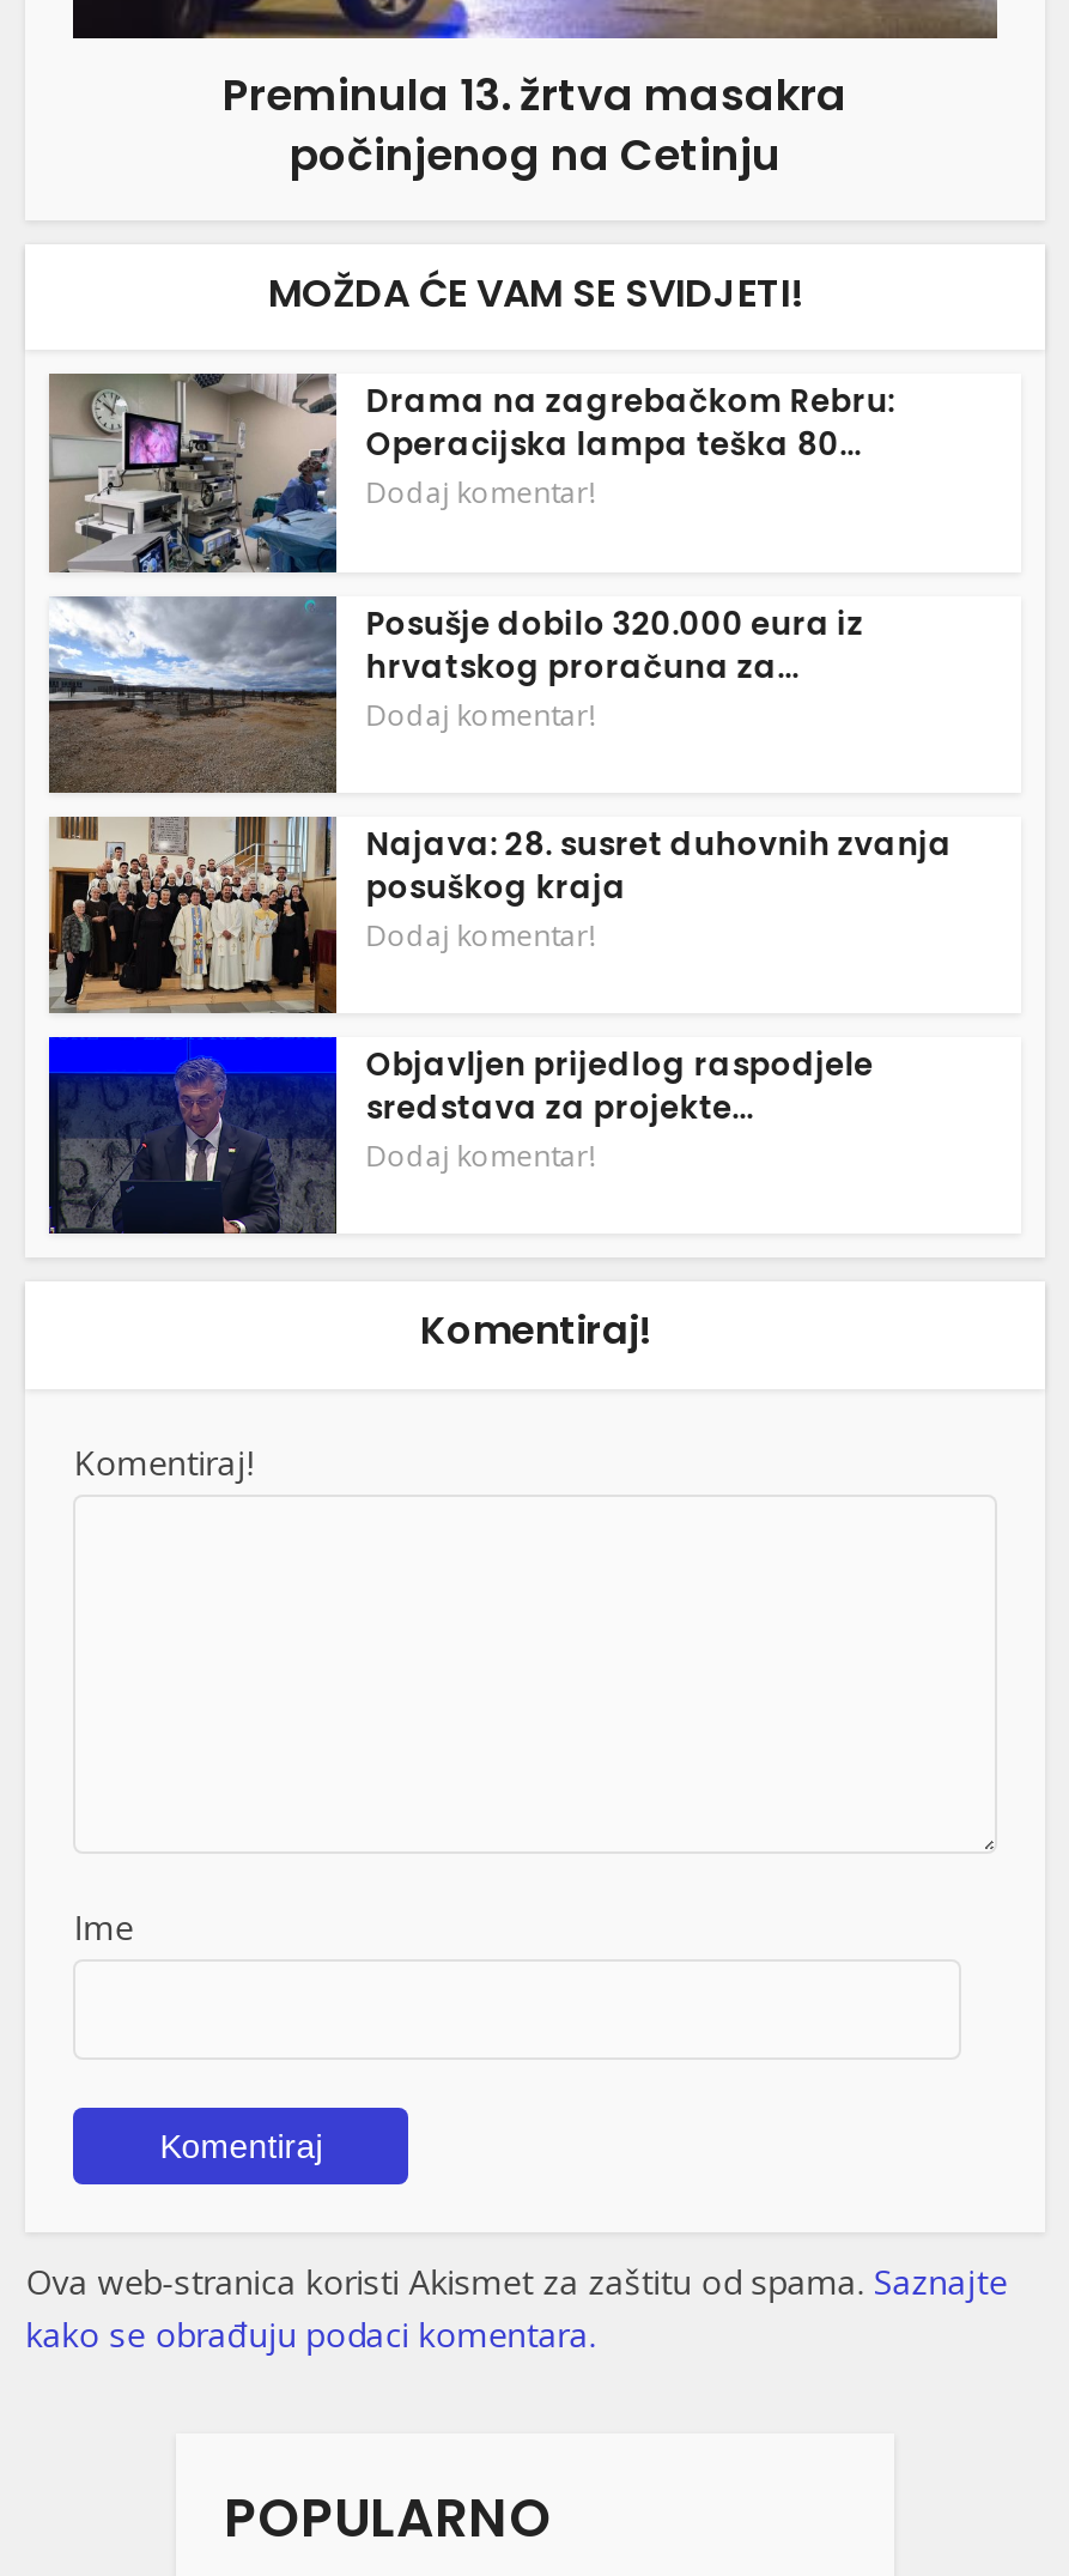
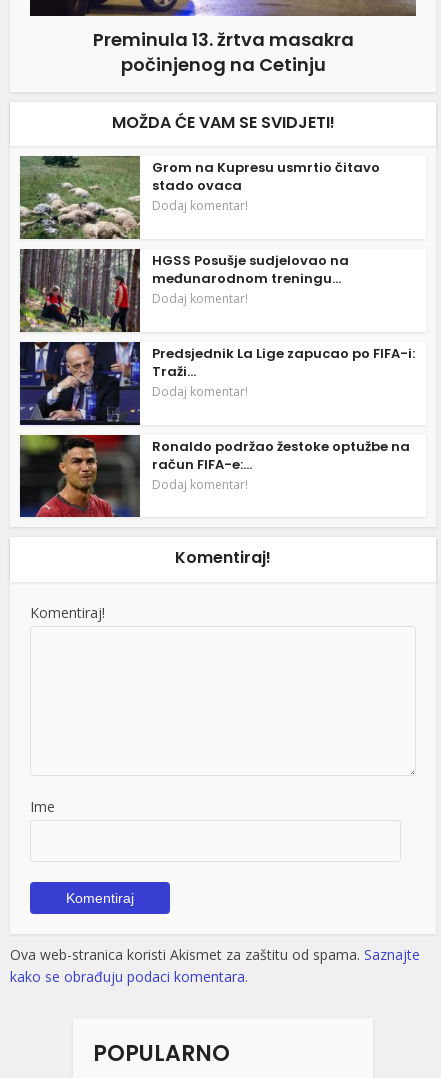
[49,371,895,575] [image] | Drama na zagrebačkom Rebru: | Operacijska lampa teška 80... -> [20,155,380,240] [image] | Grom na Kupresu usmrtio čitavo | stado ovaca
[49,596,864,795] [image] | Posušje dobilo 320.000 eura iz | hrvatskog proračuna za... -> [19,248,349,332] [image] | HGSS Posušje sudjelovao na | međunarodnom treningu...
[47,814,952,1016] [image] | Najava: 28. susret duhovnih zvanja | posuškog kraja -> [19,341,415,425] [image] | Predsjednik La Lige zapucao po FIFA-i: | Traži...
[47,1035,873,1236] [image] | Objavljen prijedlog raspodjele | sredstava za projekte... -> [19,434,410,518] [image] | Ronaldo podržao žestoke optužbe na | račun FIFA-e:...

